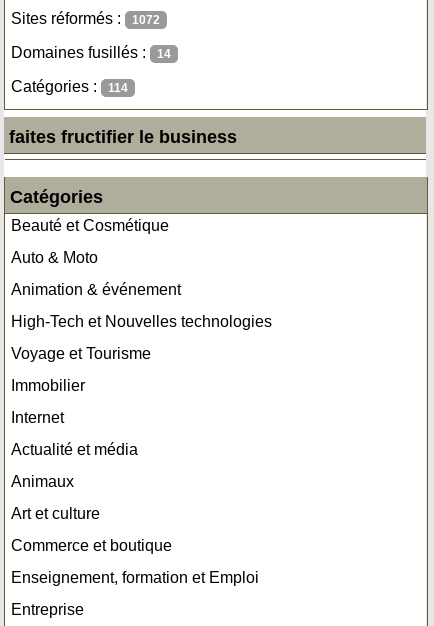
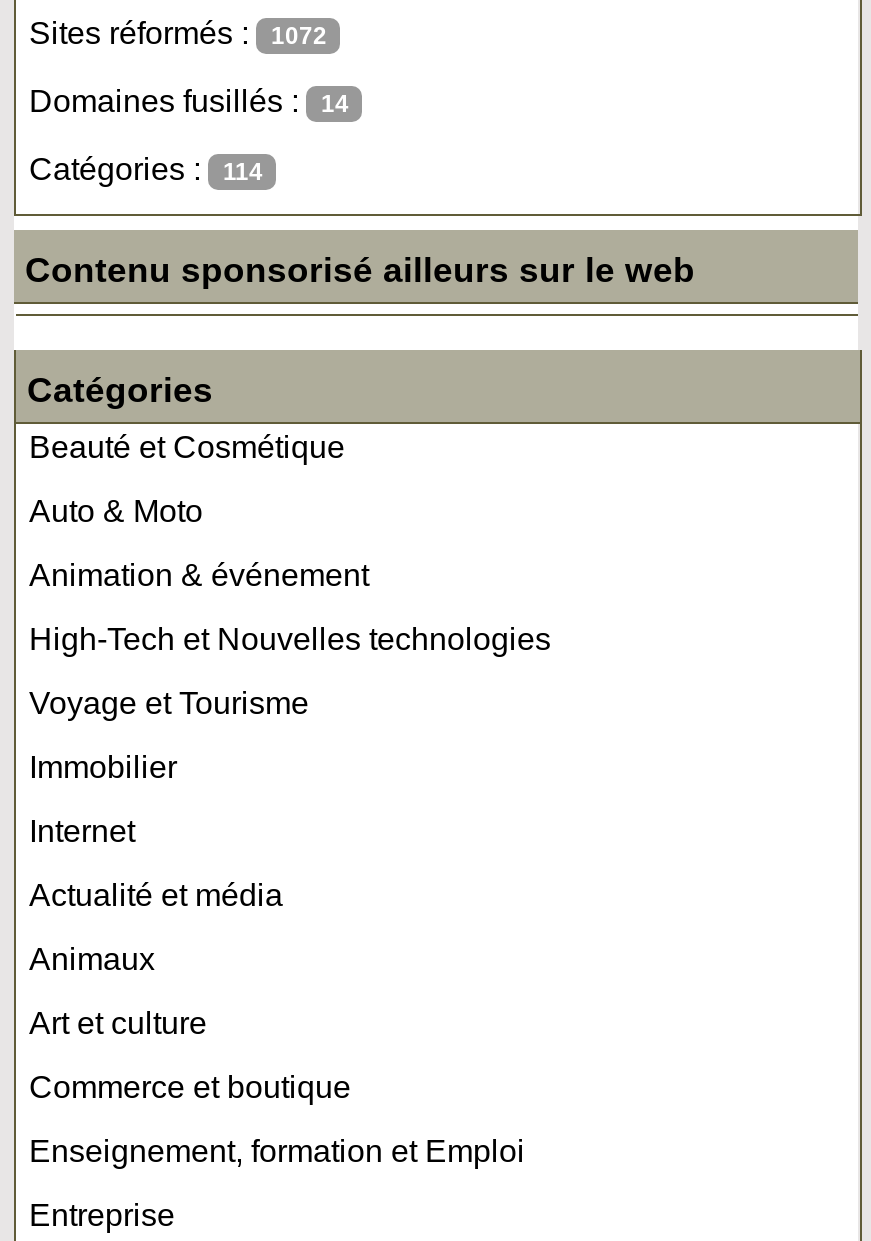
[9,126,237,146] faites fructifier le business -> [25,249,695,289] Contenu sponsorisé ailleurs sur le web

